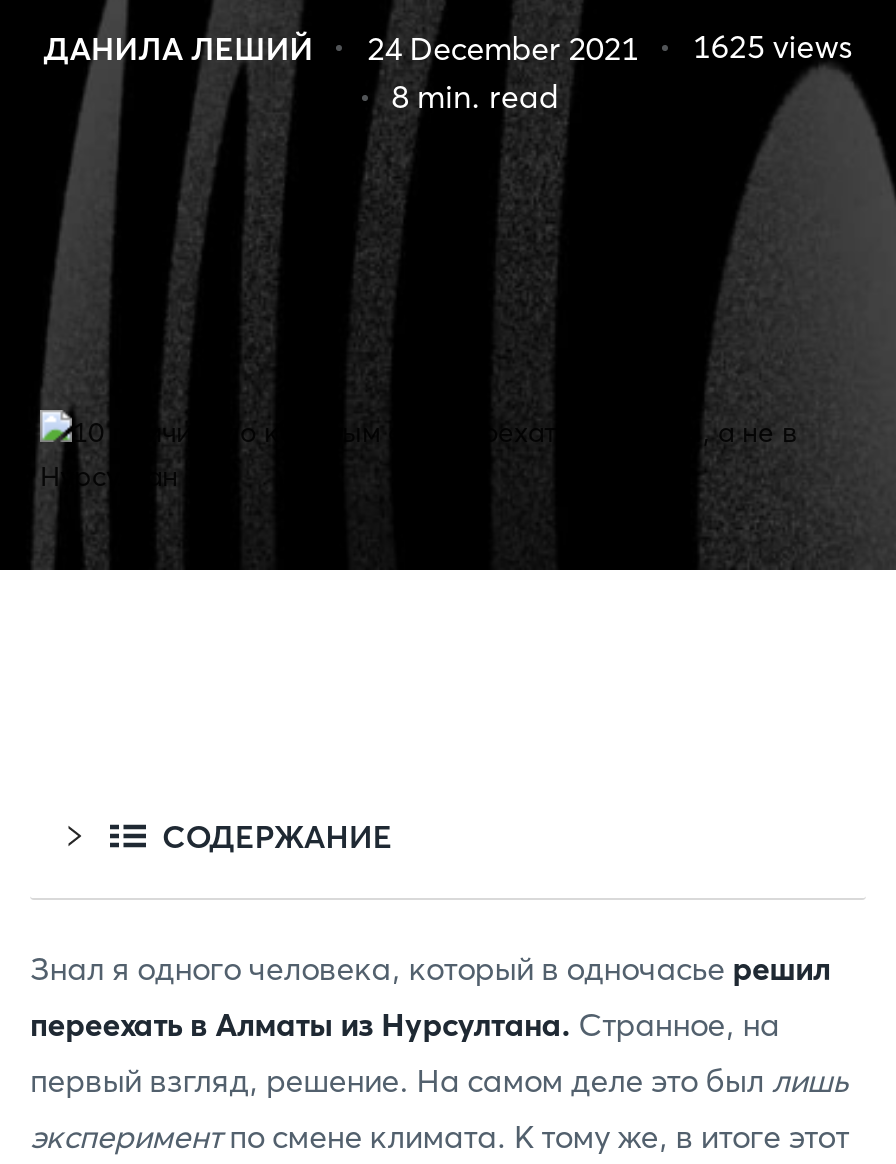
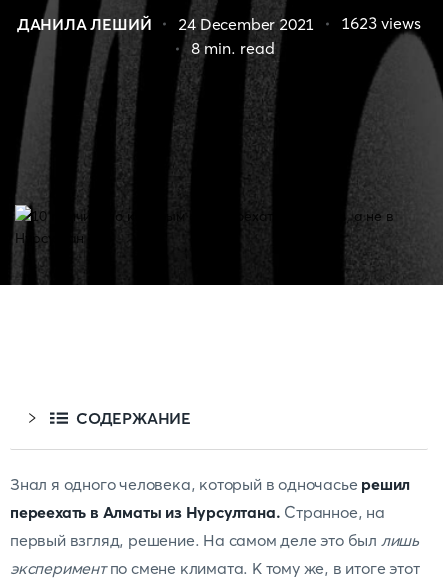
[44,26,852,67] ДАНИЛА ЛЕШИЙ 24 December 2021 1625 views -> [17,13,421,33] ДАНИЛА ЛЕШИЙ 24 December 2021 1623 views

